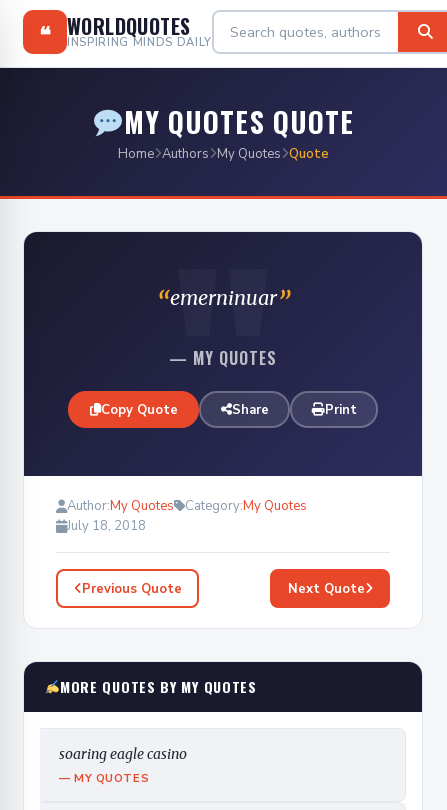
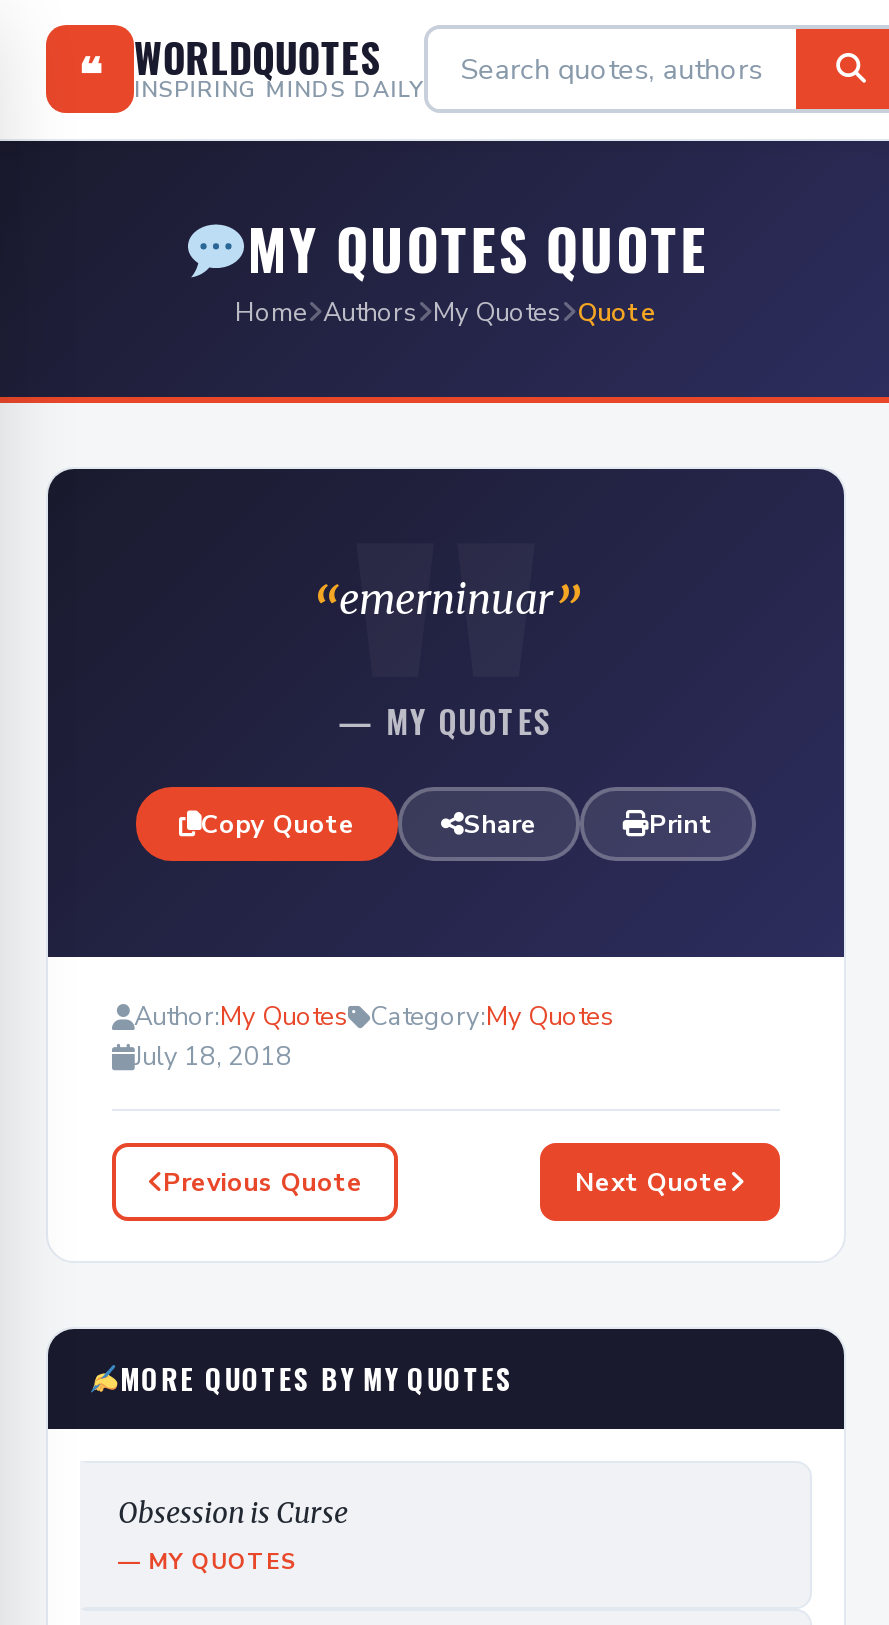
[59,745,187,763] soaring eagle casino -> [118,1495,348,1531] Obsession is Curse

